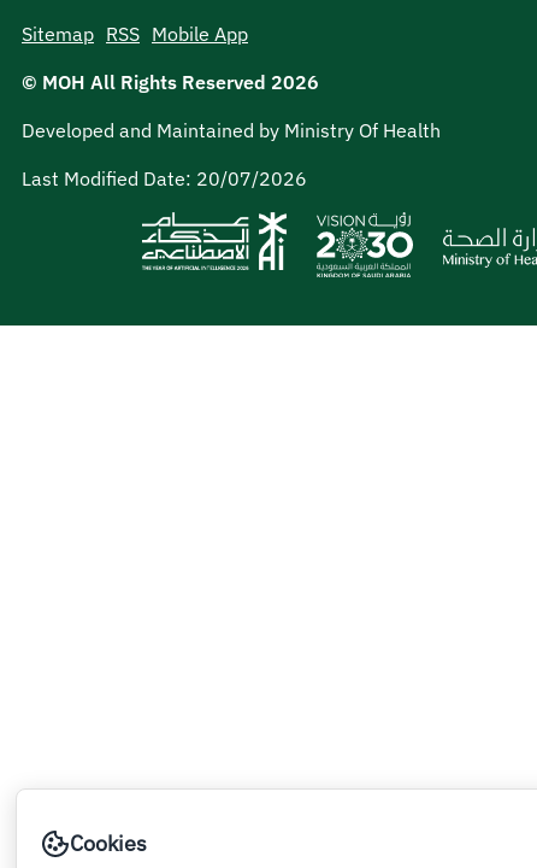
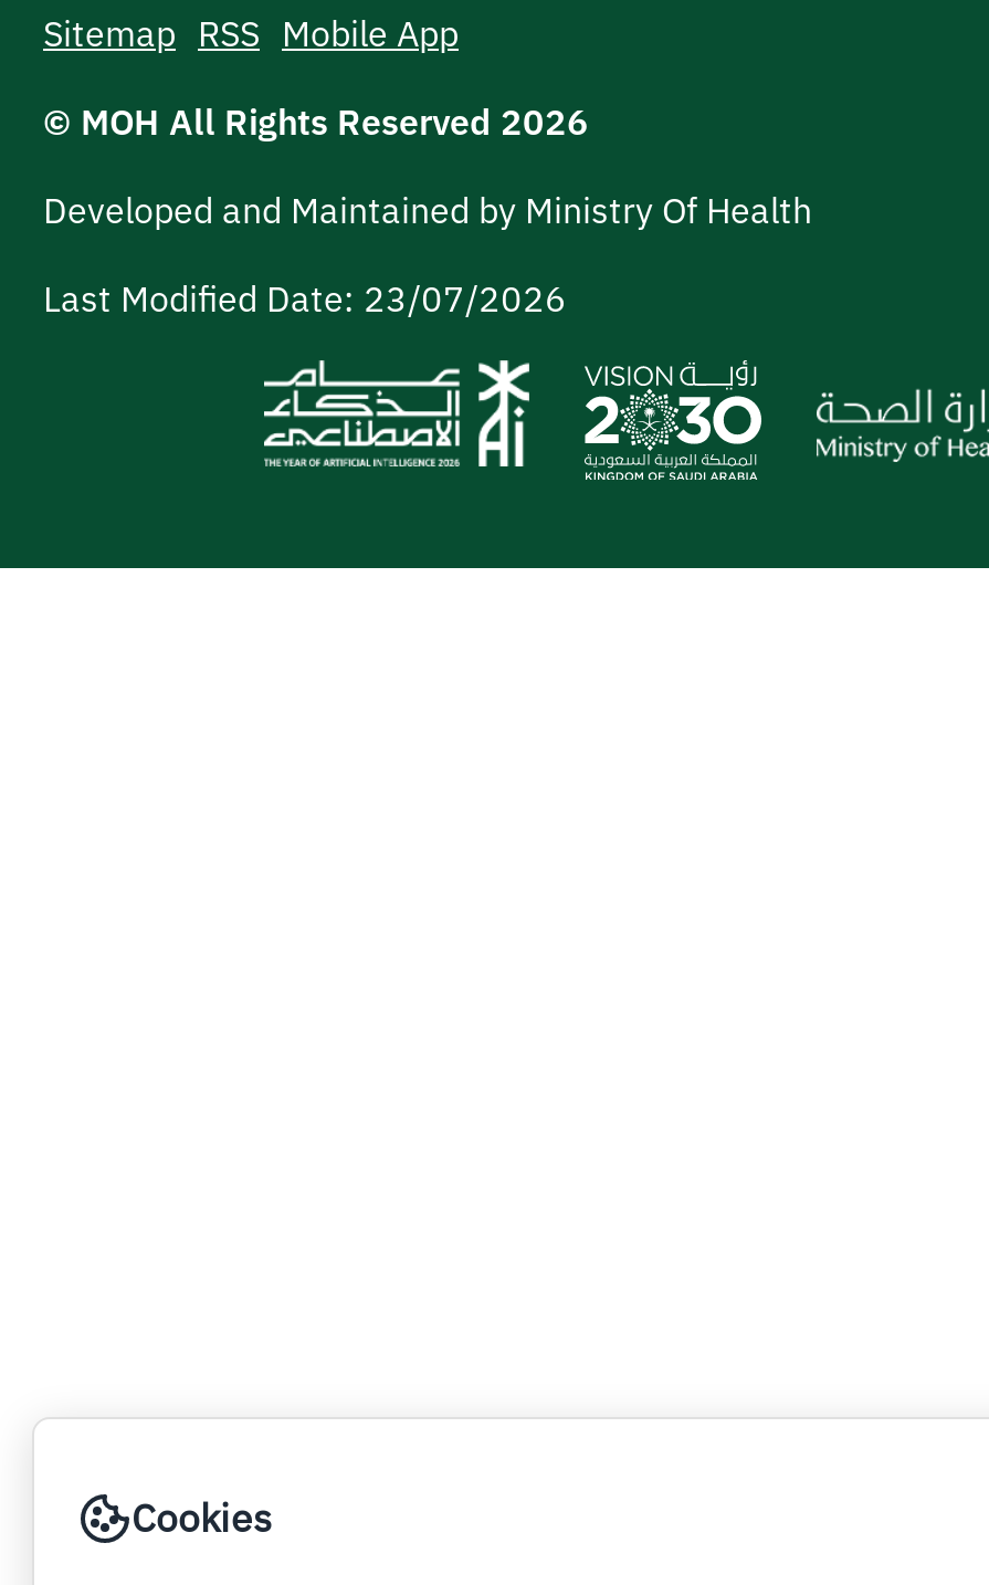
[22,166,307,191] Last Modified Date: 20/07/2026 -> [43,277,567,321] Last Modified Date: 23/07/2026

